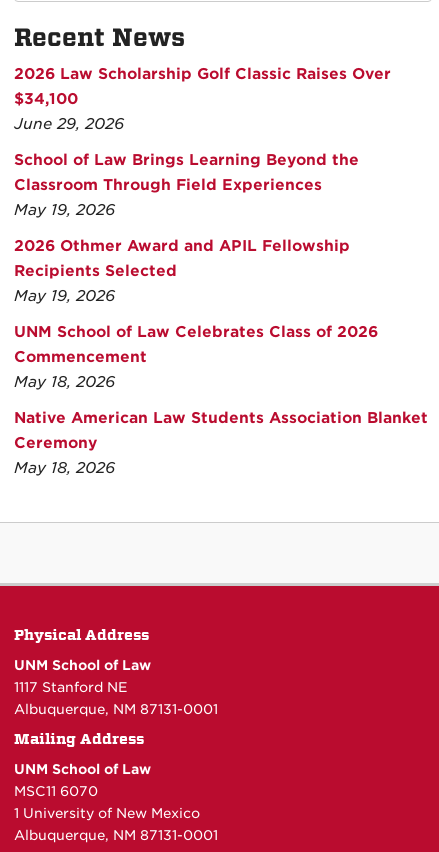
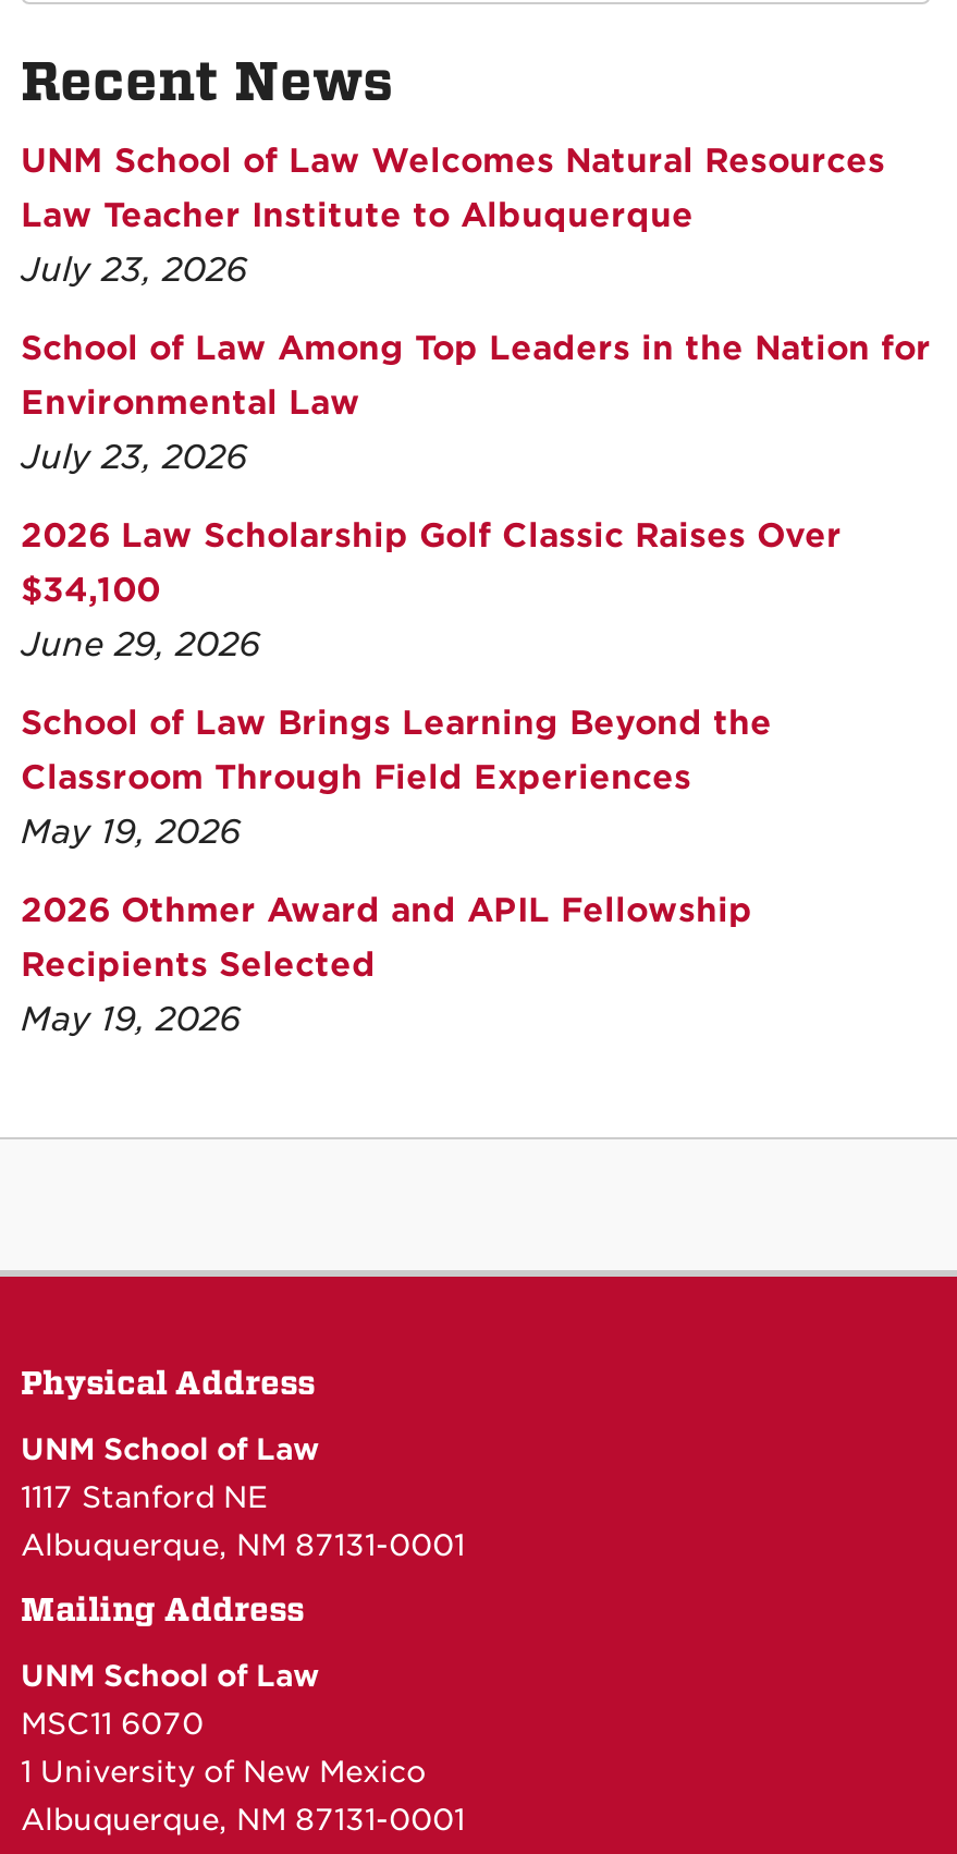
none -> [21,143,931,478] UNM School of Law Welcomes Natural Resources | Law Teacher Institute to Albuquerque | July 23, 2026 | School of Law Among Top Leaders in the Nation for | Environmental Law | July 23, 2026
moved [14,65,391,305] -> [21,517,842,1040]: 2026 Law Scholarship Golf Classic Raises Over | $34,100 | June 29, 2026 | ... | Recipients Selected | May 19, 2026
[14,323,428,477] UNM School of Law Celebrates Class of 2026 | Commencement | May 18, 2026 | Native American Law Students Association Blanket | Ceremony | May 18, 2026 -> none

